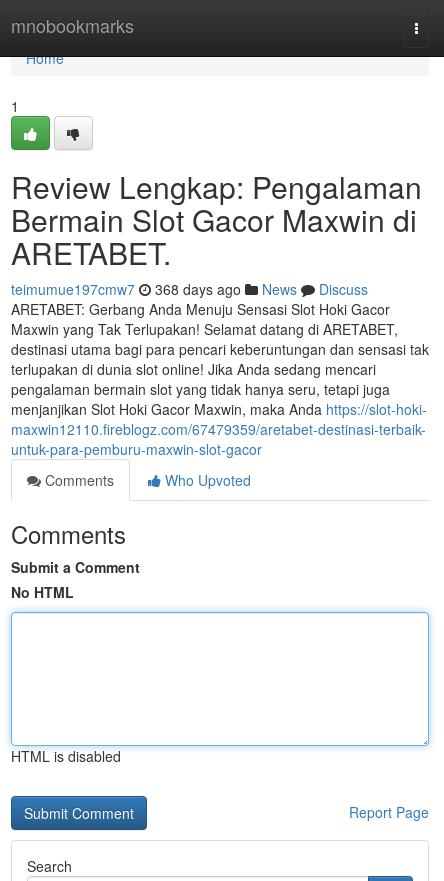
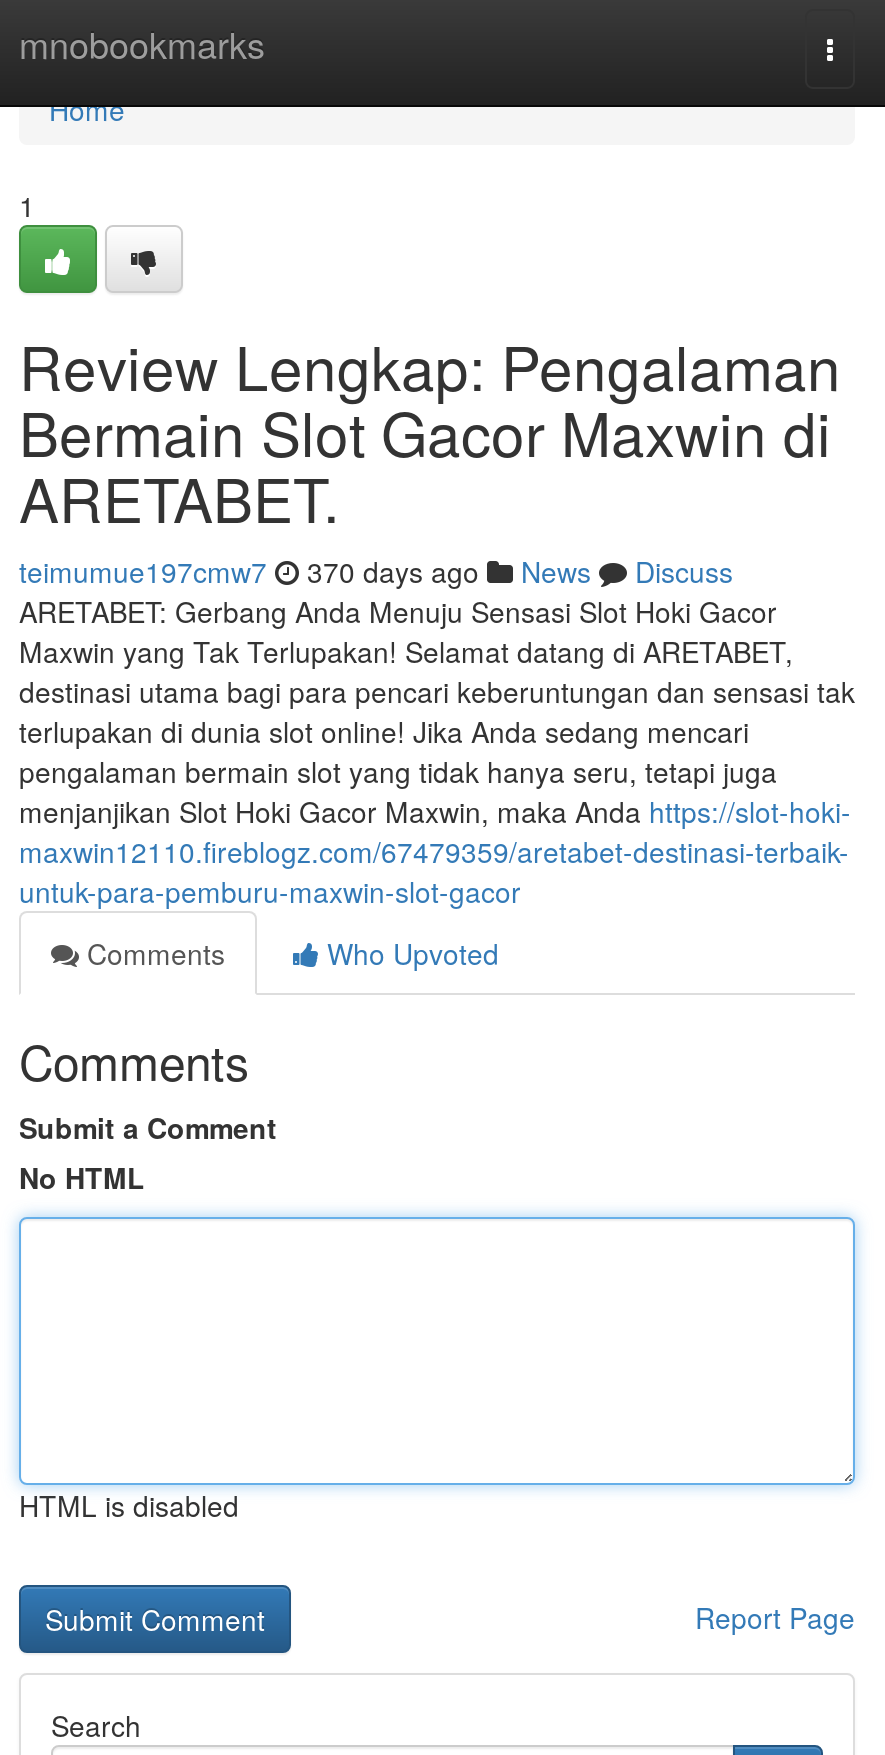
[11,279,368,299] teimumue197cmw7 368 days ago News Discuss -> [19,551,733,591] teimumue197cmw7 370 days ago News Discuss

